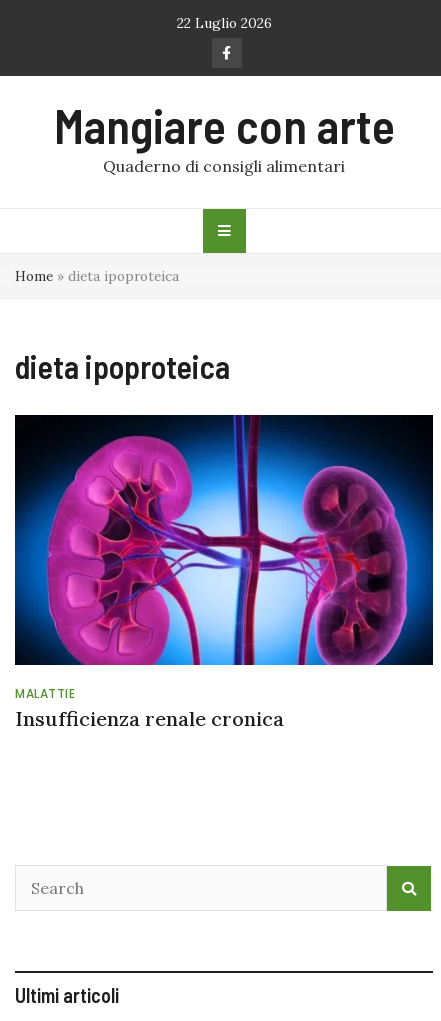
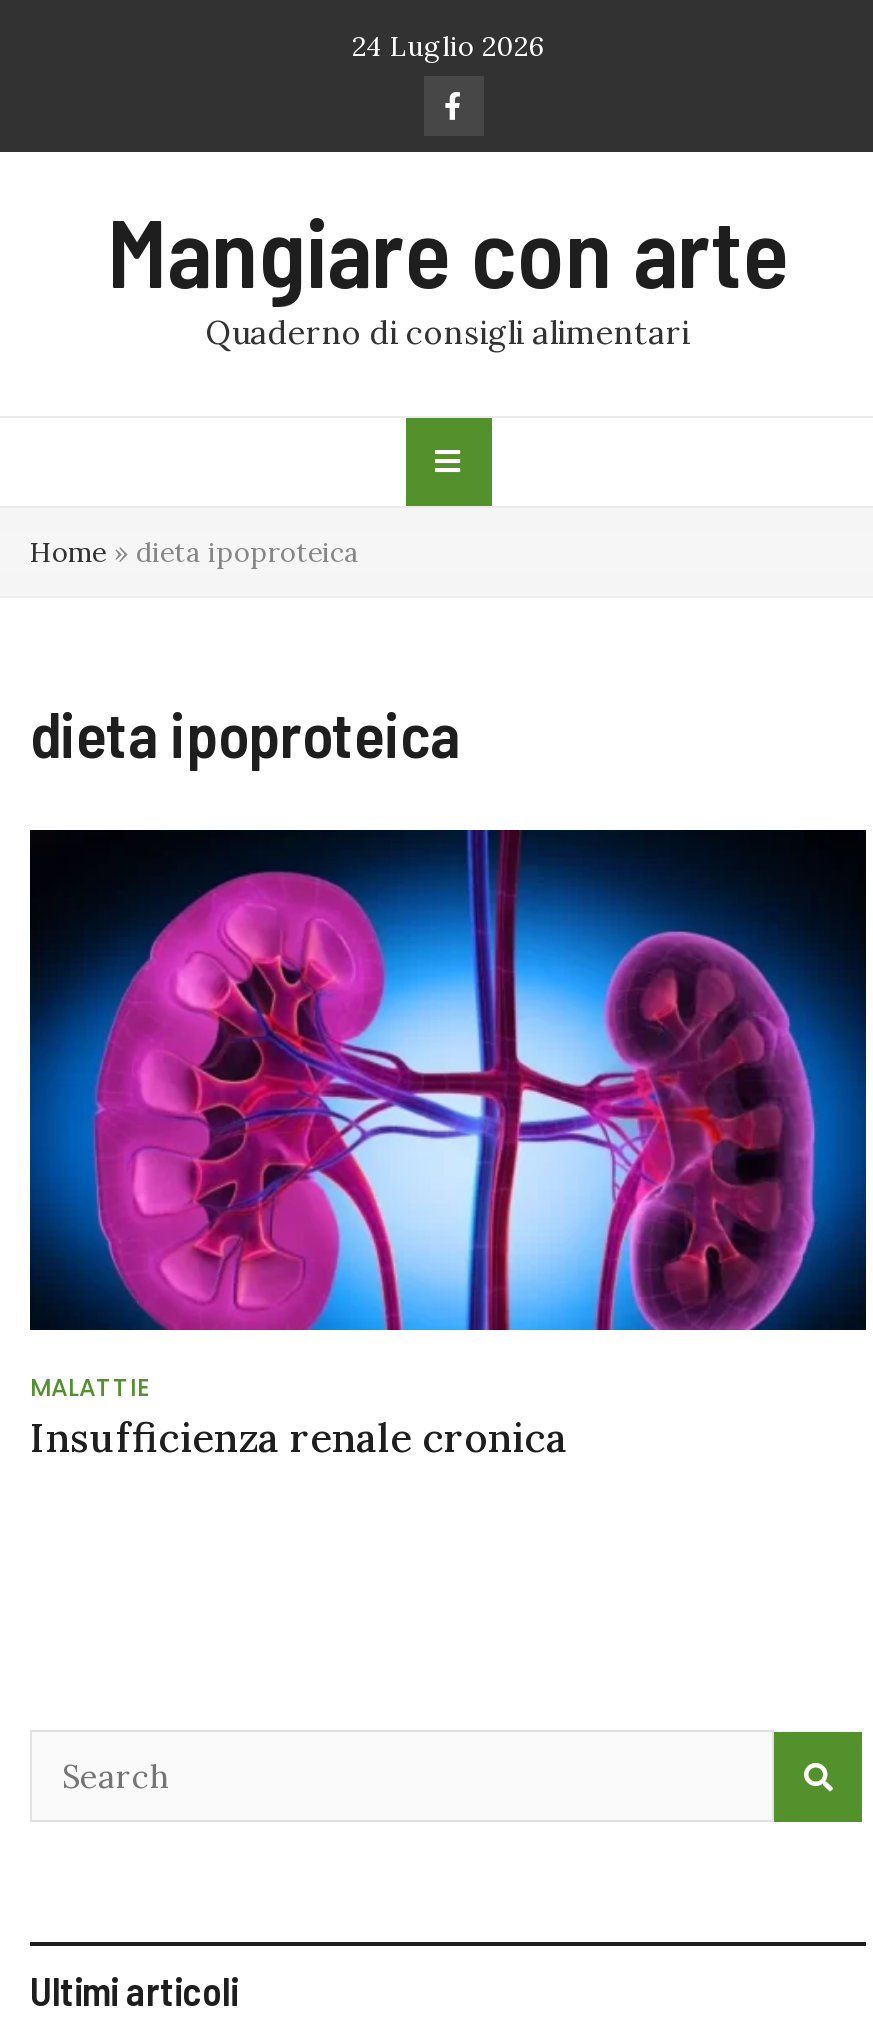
[176,14,271,32] 22 Luglio 2026 -> [352,28,544,64] 24 Luglio 2026

